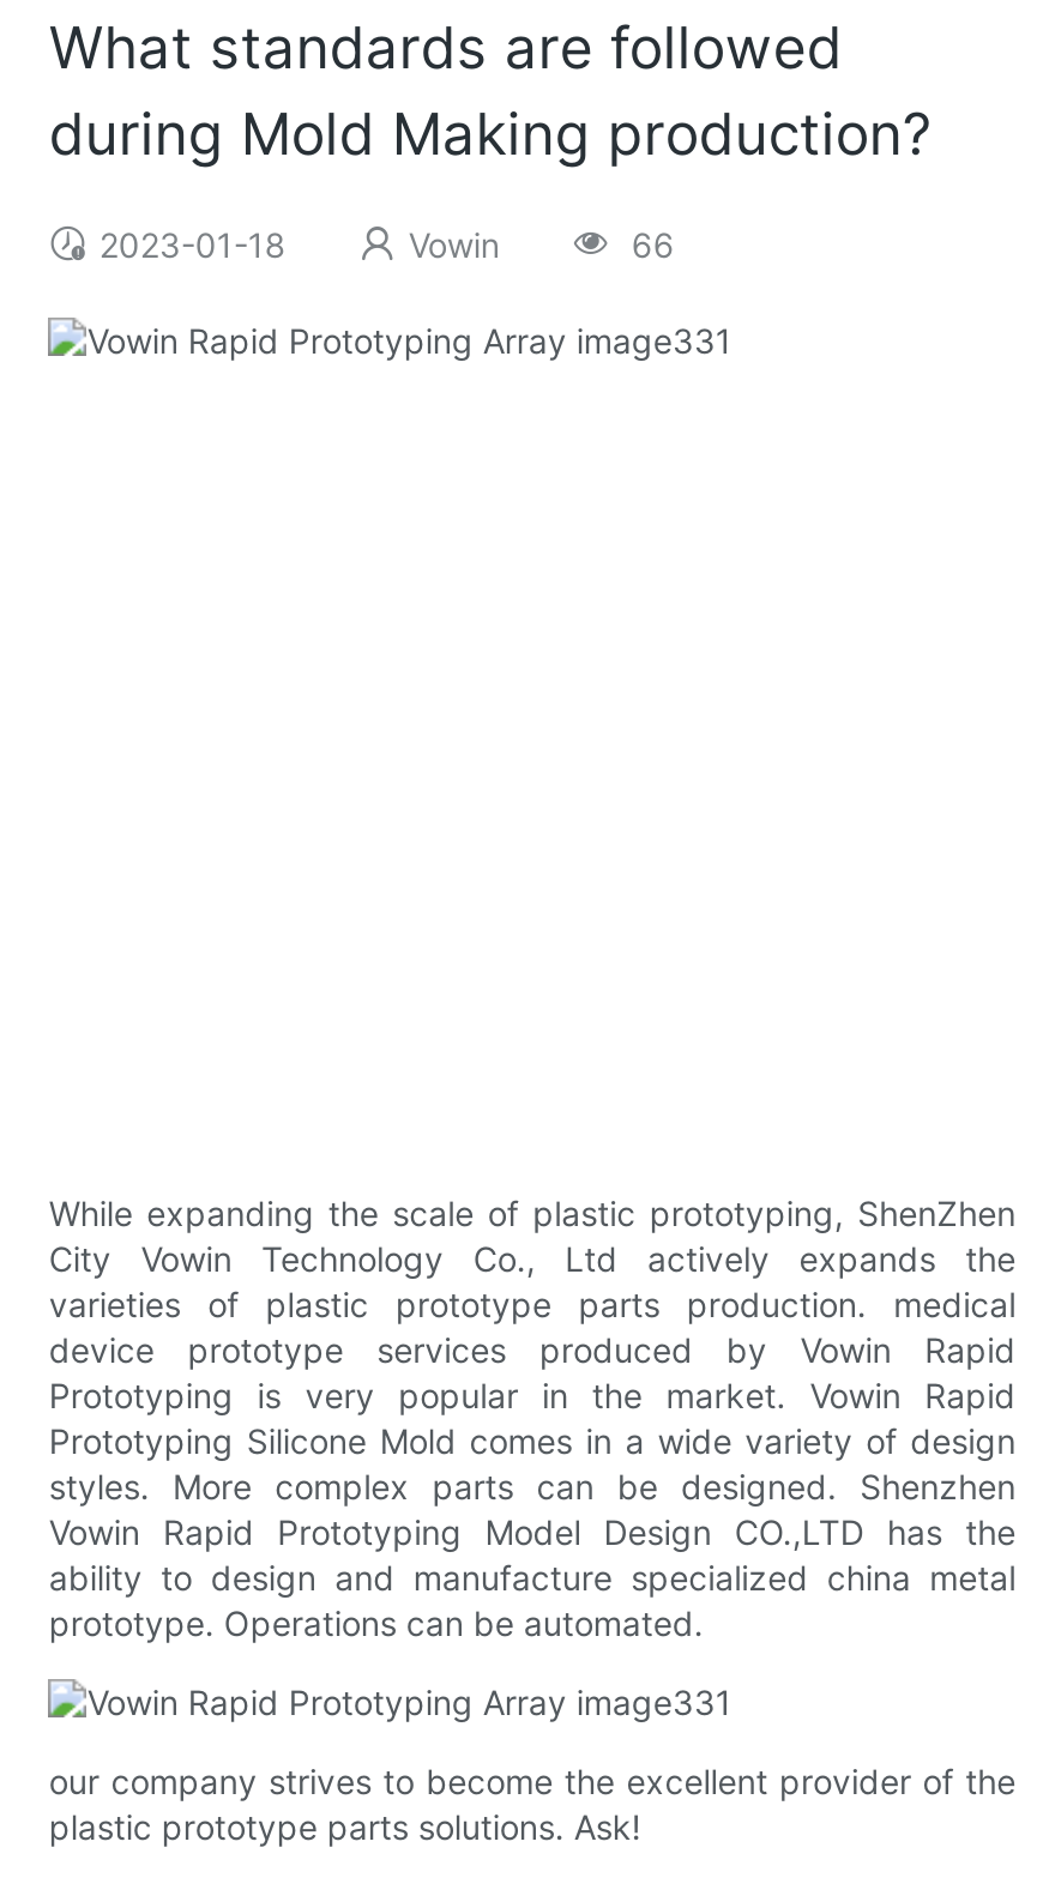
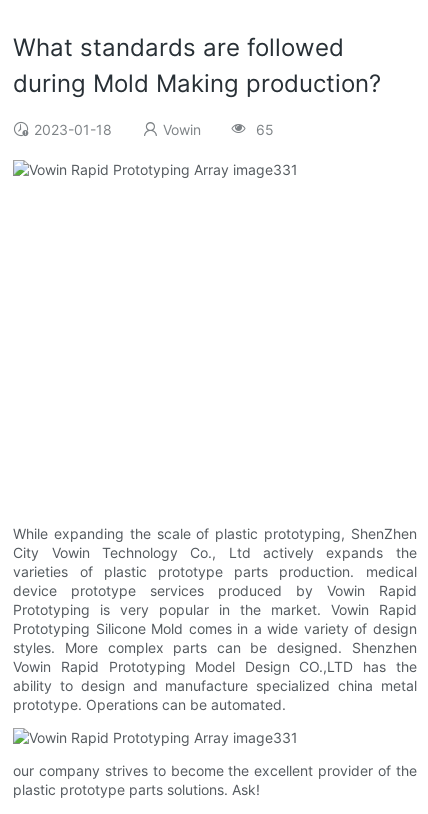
[632,225,675,266] 66 -> [256,121,274,138] 65

